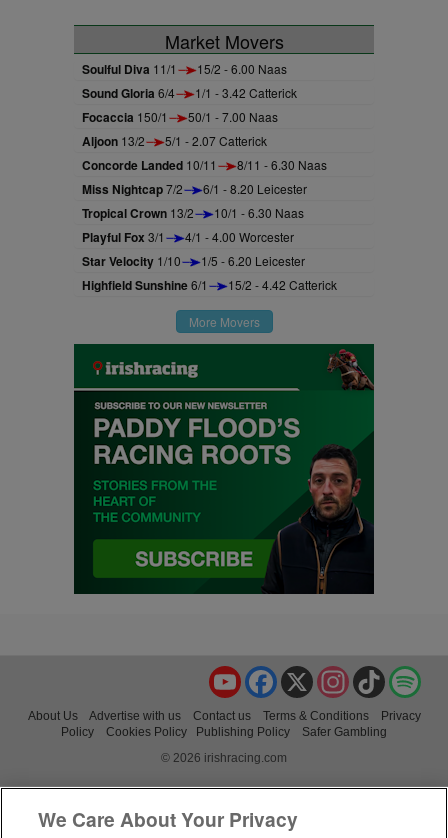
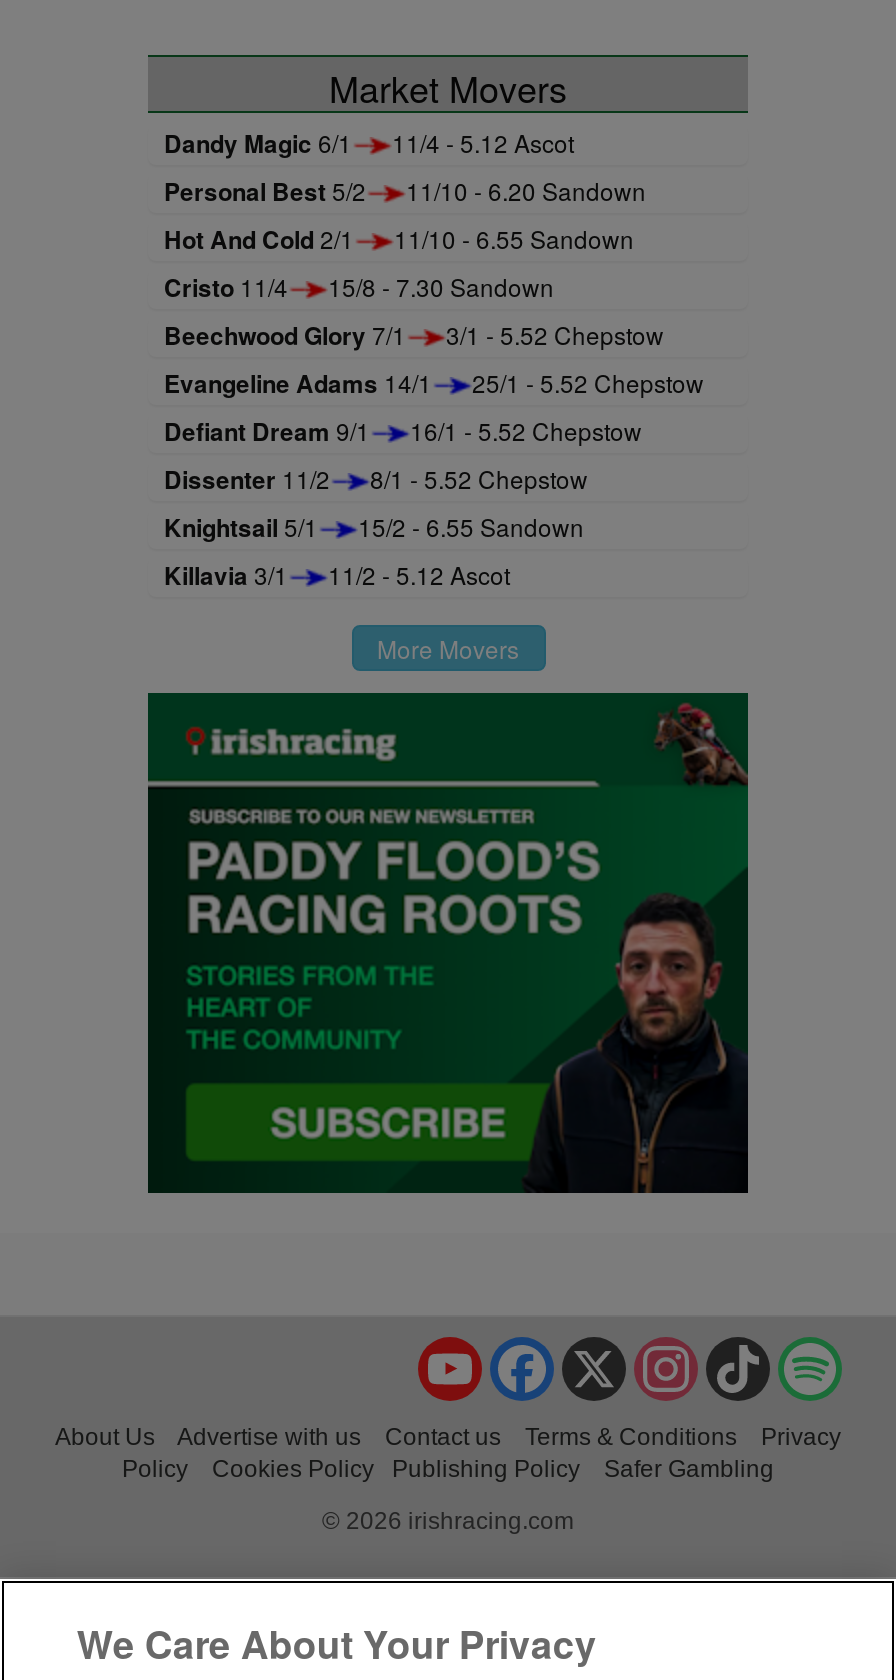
[82,60,337,294] Soulful Diva 11/1 | 15/2 - 6.00 Naas | Sound Gloria 6/4 | 1/1 - 3.42 Catterick | Focaccia 150/1 | 50/1 - 7.00 Naas | Aljoon 13/2 | 5/1 - 2.07 Catterick | Concorde Landed 10/11 | 8/11 - 6.30 Naas | Miss Nightcap 7/2 | 6/1 - 8.20 Leicester | Tropical Crown 13/2 | 10/1 - 6.30 Naas | Playful Fox 3/1 | 4/1 - 4.00 Worcester | Star Velocity 1/10 | 1/5 - 6.20 Leicester | Highfield Sunshine 6/1 | 15/2 - 4.42 Catterick -> [164,125,704,593] Dandy Magic 6/1 | 11/4 - 5.12 Ascot | Personal Best 5/2 | 11/10 - 6.20 Sandown | Hot And Cold 2/1 | 11/10 - 6.55 Sandown | Cristo 11/4 | 15/8 - 7.30 Sandown | Beechwood Glory 7/1 | 3/1 - 5.52 Chepstow | Evangeline Adams 14/1 | 25/1 - 5.52 Chepstow | Defiant Dream 9/1 | 16/1 - 5.52 Chepstow | Dissenter 11/2 | 8/1 - 5.52 Chepstow | Knightsail 5/1 | 15/2 - 6.55 Sandown | Killavia 3/1 | 11/2 - 5.12 Ascot

